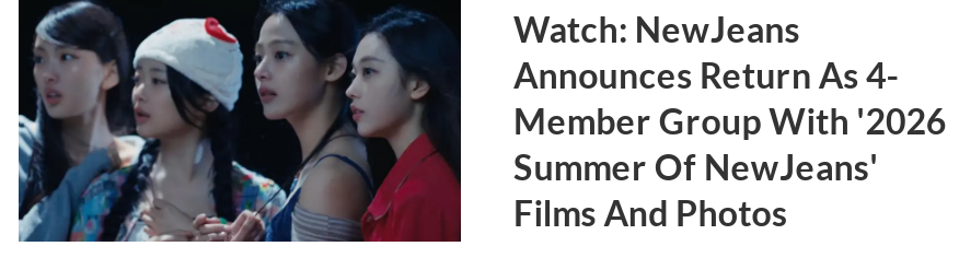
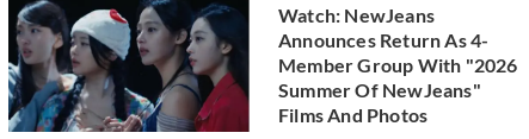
[513,99,946,140] Member Group With '2026 -> [278,54,518,76] Member Group With "2026
[513,145,879,186] Summer Of NewJeans' -> [278,79,481,101] Summer Of NewJeans"

